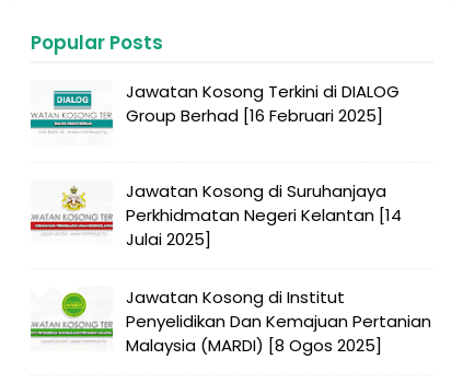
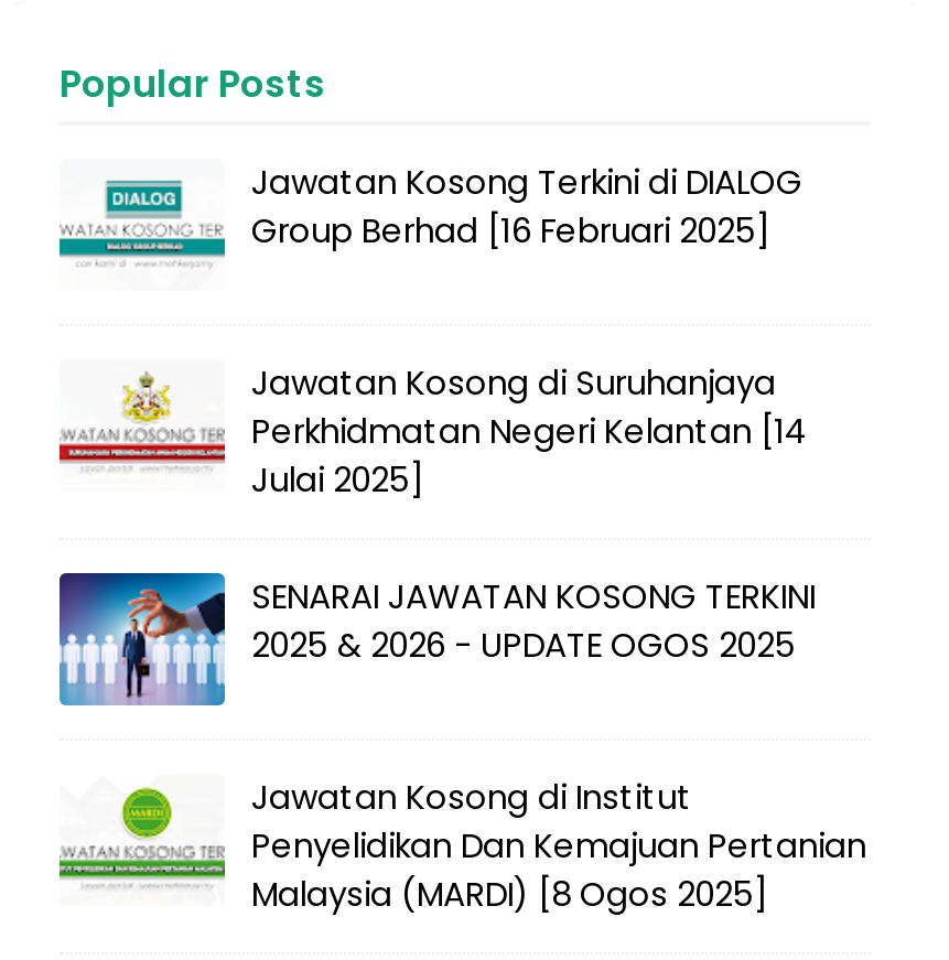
none -> [57,571,816,708] [image] | SENARAI JAWATAN KOSONG TERKINI | 2025 & 2026 - UPDATE OGOS 2025

